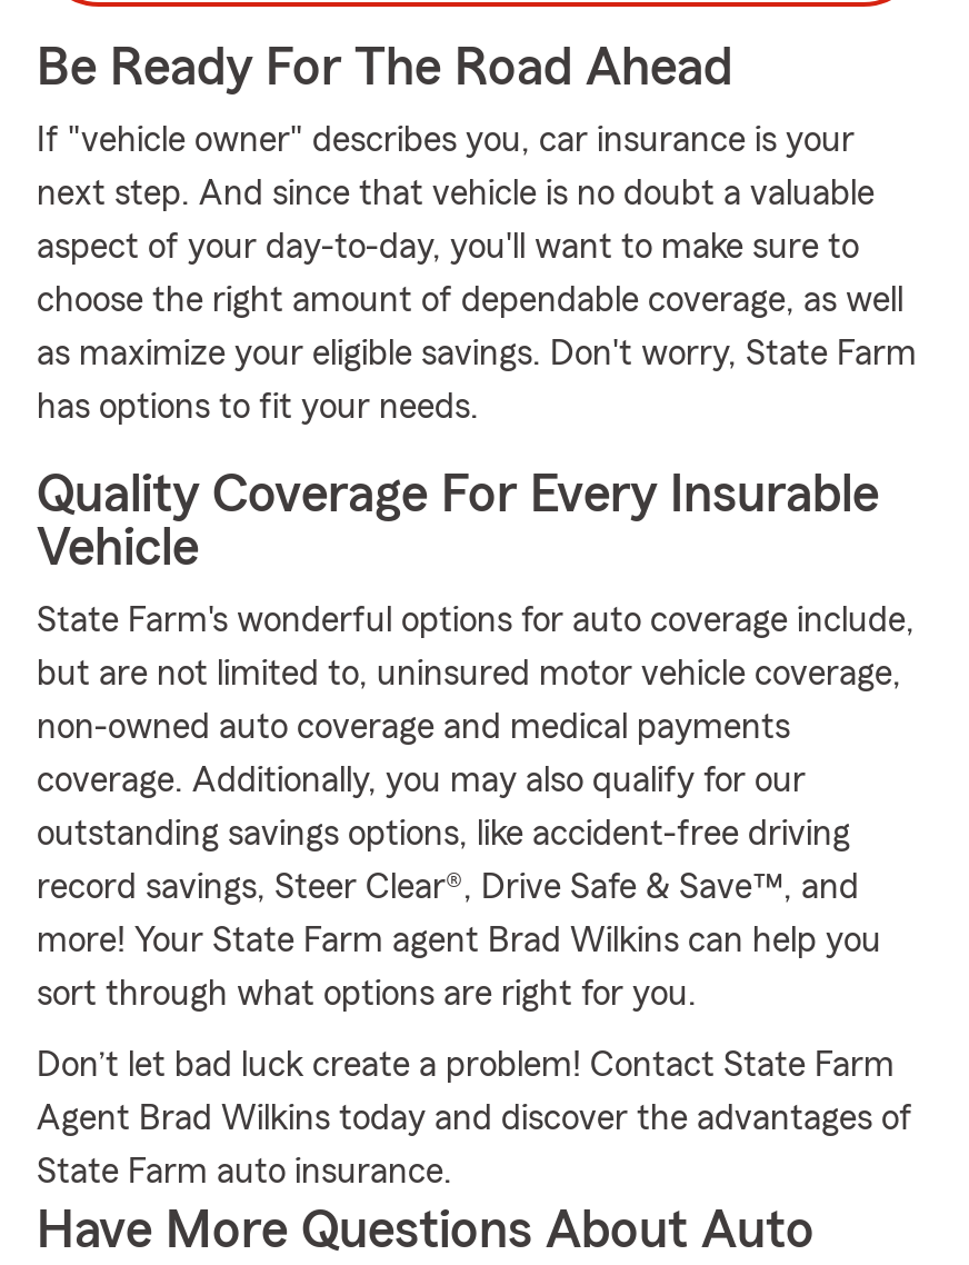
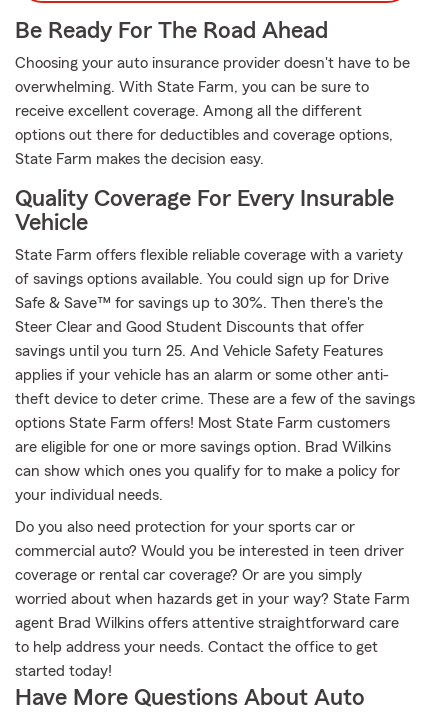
[37,122,917,425] If "vehicle owner" describes you, car insurance is your | next step. And since that vehicle is no doubt a valuable | aspect of your day-to-day, you'll want to make sure to | choose the right amount of dependable coverage, as well | as maximize your eligible savings. Don't worry, State Farm | has options to fit your needs. -> [15,55,410,167] Choosing your auto insurance provider doesn't have to be | overwhelming. With State Farm, you can be sure to | receive excellent coverage. Among all the different | options out there for deductibles and coverage options, | State Farm makes the decision easy.
moved [37,469,879,576] -> [15,187,394,235]: Quality Coverage For Every Insurable | Vehicle
[37,602,915,1189] State Farm's wonderful options for auto coverage include, | but are not limited to, uninsured motor vehicle coverage, | non-owned auto coverage and medical payments | coverage. Additionally, you may also qualify for our | outstanding savings options, like accident-free driving | record savings, Steer Clear®, Drive Safe & Save™, and | more! Your State Farm agent Brad Wilkins can help you | sort through what options are right for you. | Don’t let bad luck create a problem! Contact State Farm | Agent Brad Wilkins today and discover the advantages of | State Farm auto insurance. -> [15,247,415,679] State Farm offers flexible reliable coverage with a variety | of savings options available. You could sign up for Drive | Safe & Save™ for savings up to 30%. Then there's the | Steer Clear and Good Student Discounts that offer | savings until you turn 25. And Vehicle Safety Features | applies if your vehicle has an alarm or some other anti- | theft device to deter crime. These are a few of the savings | options State Farm offers! Most State Farm customers | are eligible for one or more savings option. Brad Wilkins | can show which ones you qualify for to make a policy for | your individual needs. | Do you also need protection for your sports car or | commercial auto? Would you be interested in teen driver | coverage or rental car coverage? Or are you simply | worried about when hazards get in your way? State Farm | agent Brad Wilkins offers attentive straightforward care | to help address your needs. Contact the office to get | started today!

